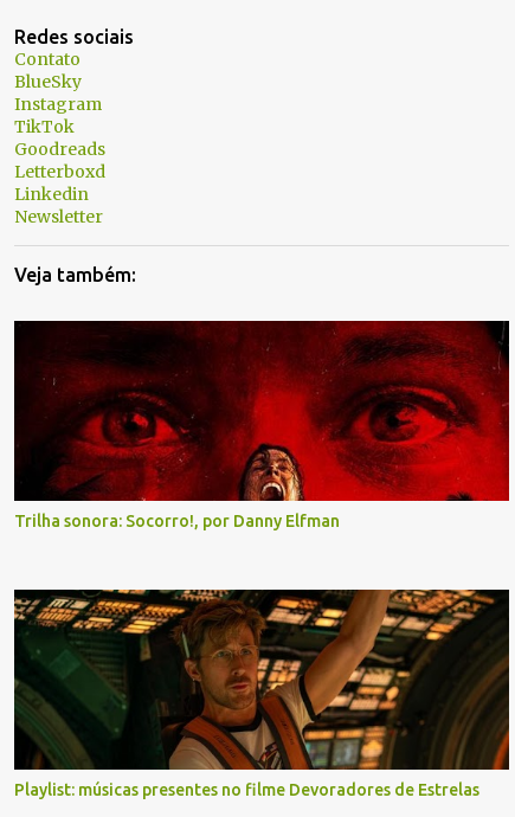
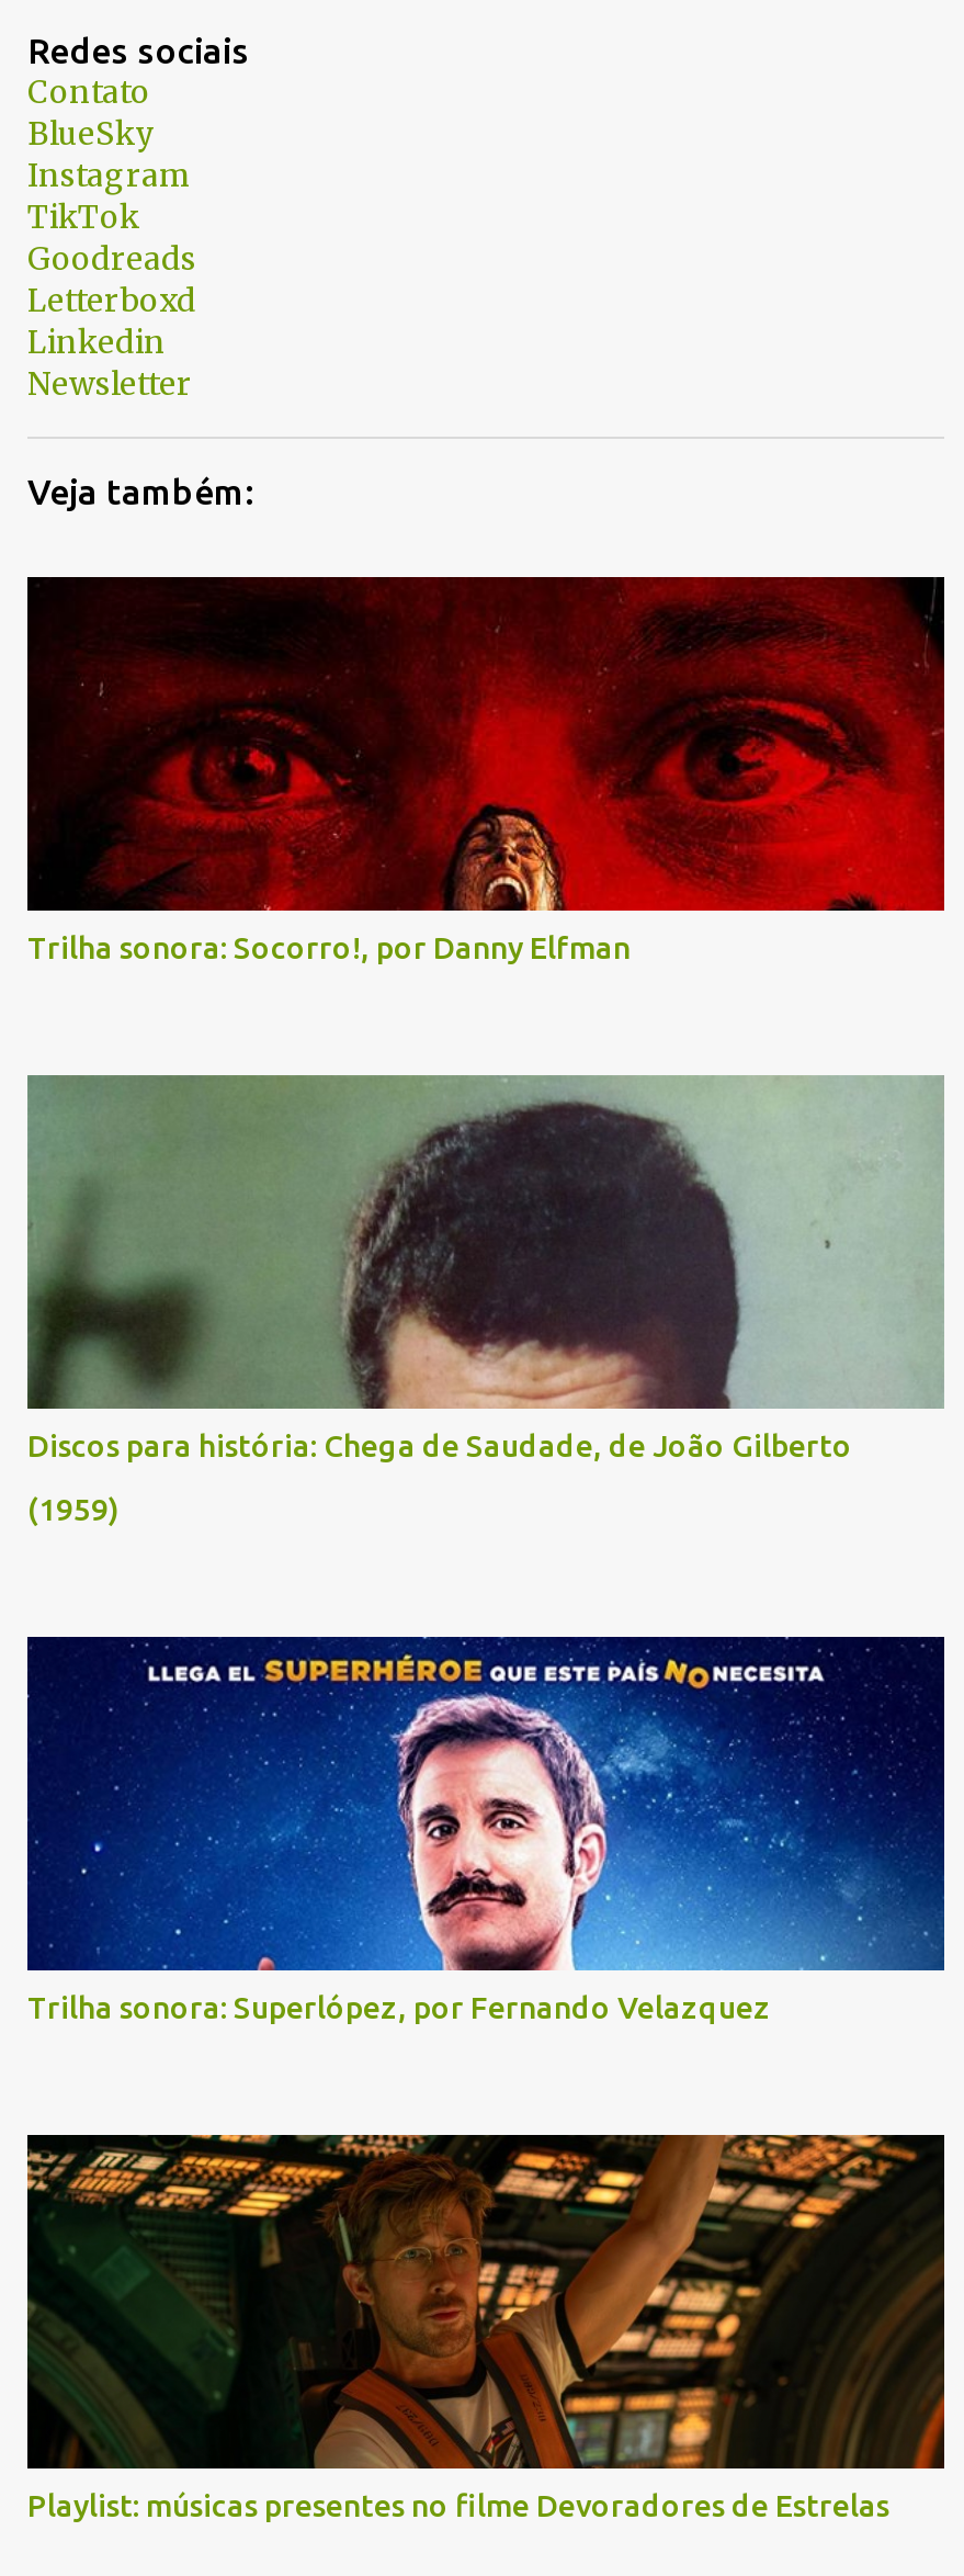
none -> [25,1073,944,1527] [image] | Discos para história: Chega de Saudade, de João Gilberto | (1959)
none -> [27,1635,946,2025] [image] | Trilha sonora: Superlópez, por Fernando Velazquez

